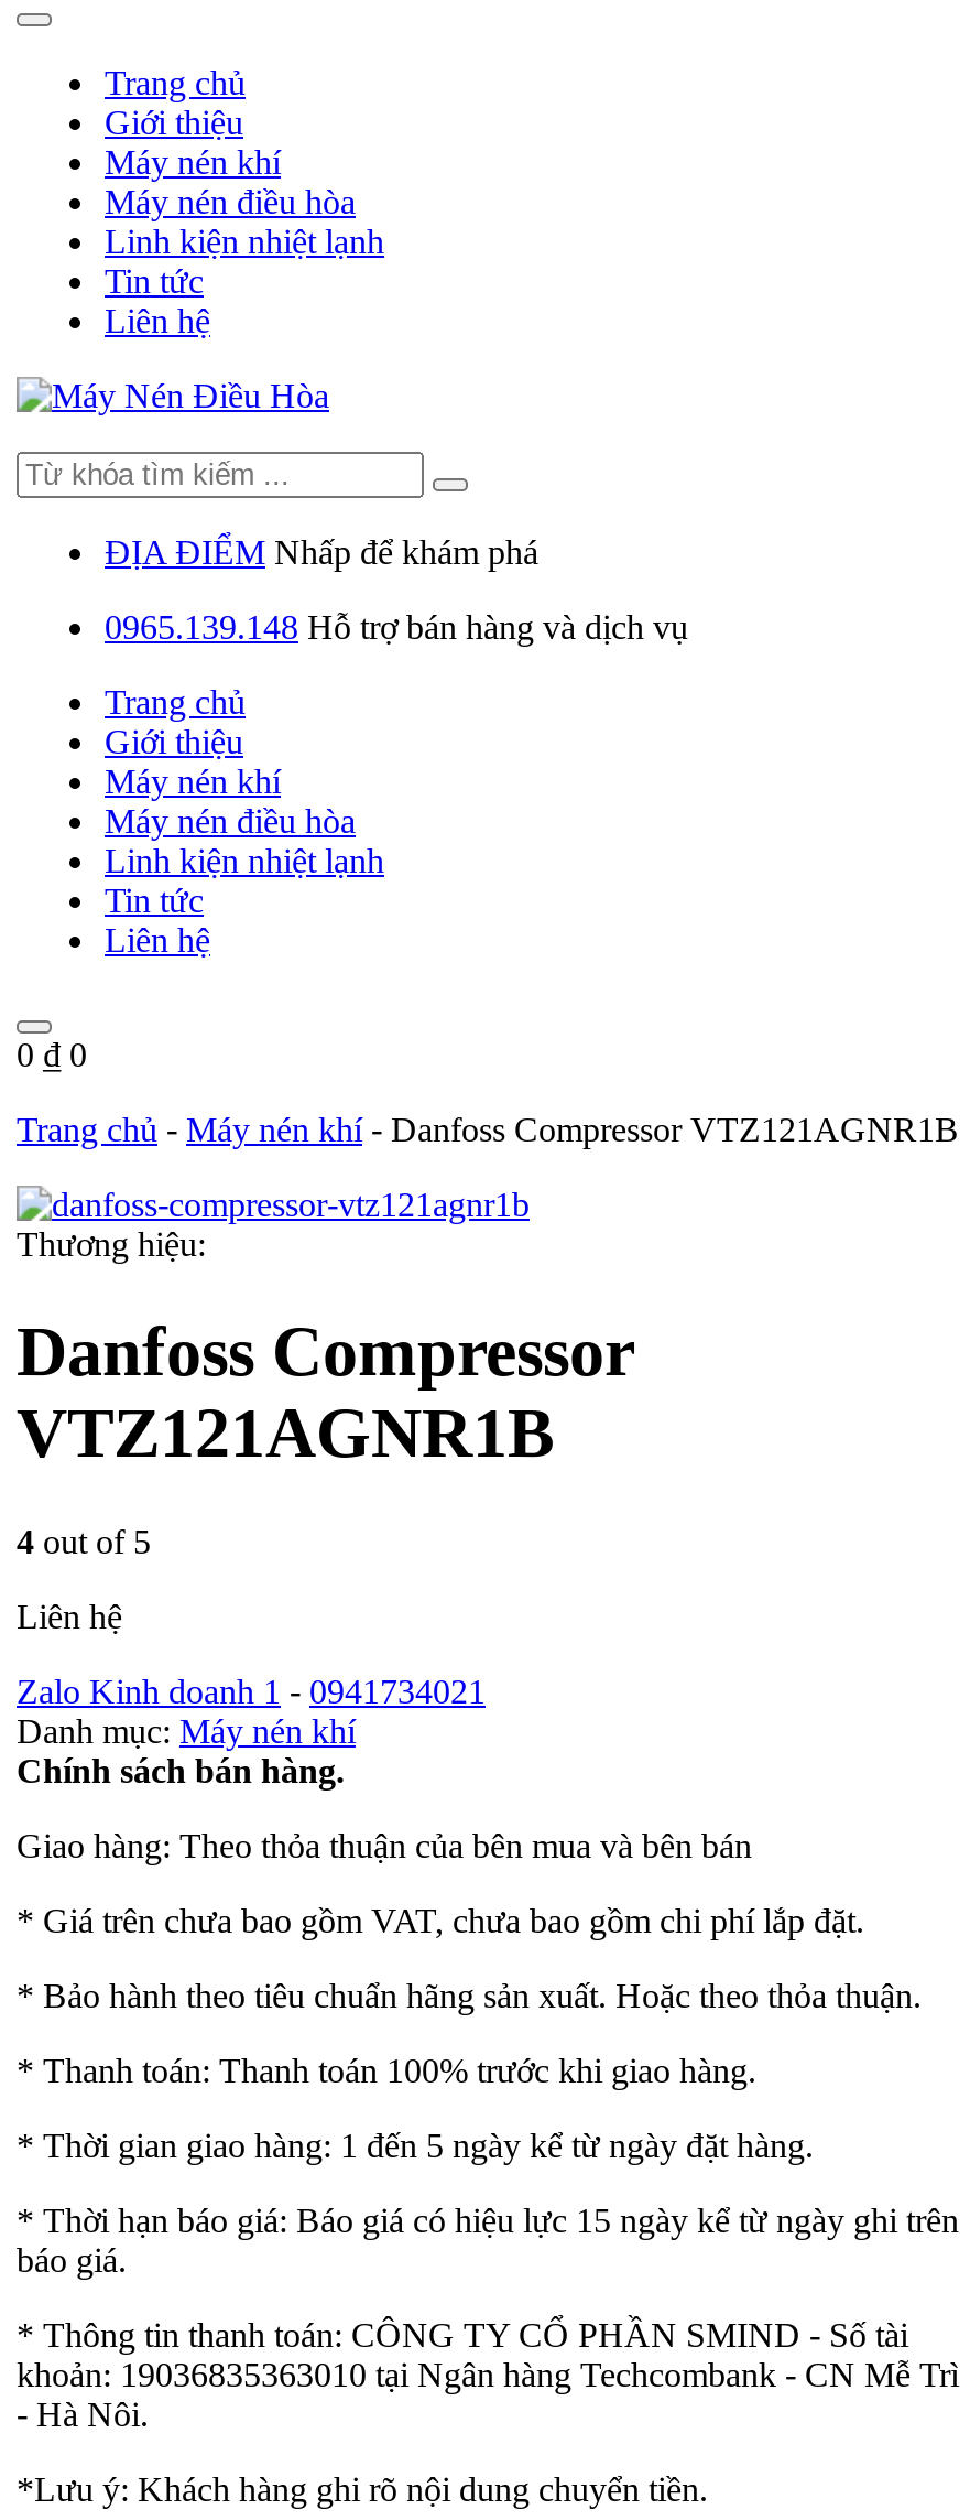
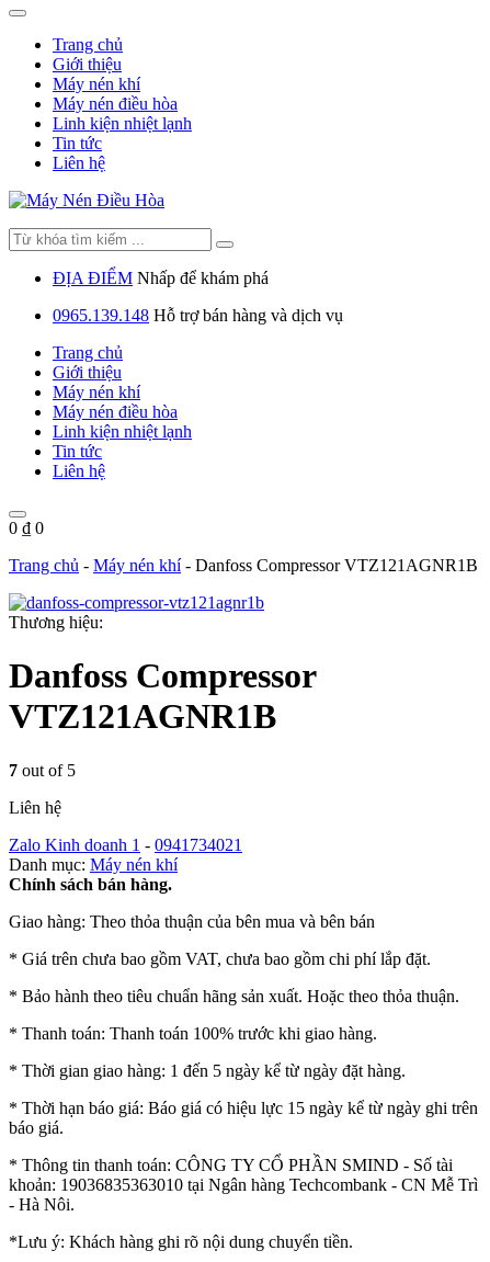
[17,1523,151,1560] 4 out of 5 -> [9,761,76,779] 7 out of 5

